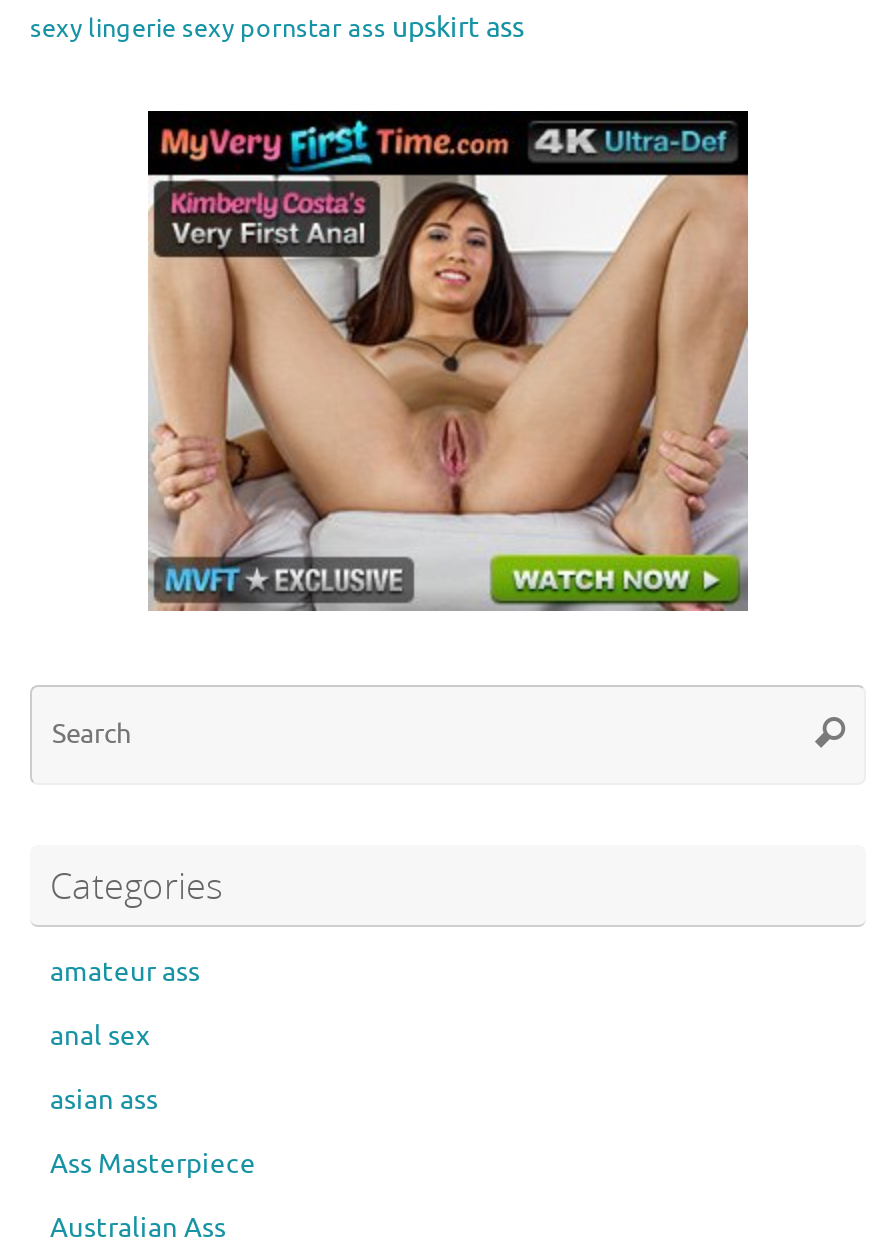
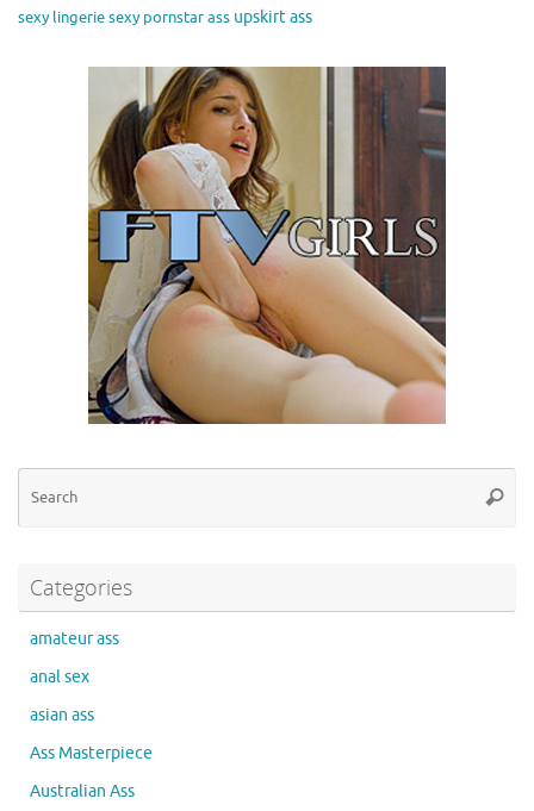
[146,109,750,613] [image] -> [88,65,447,425] [image]

